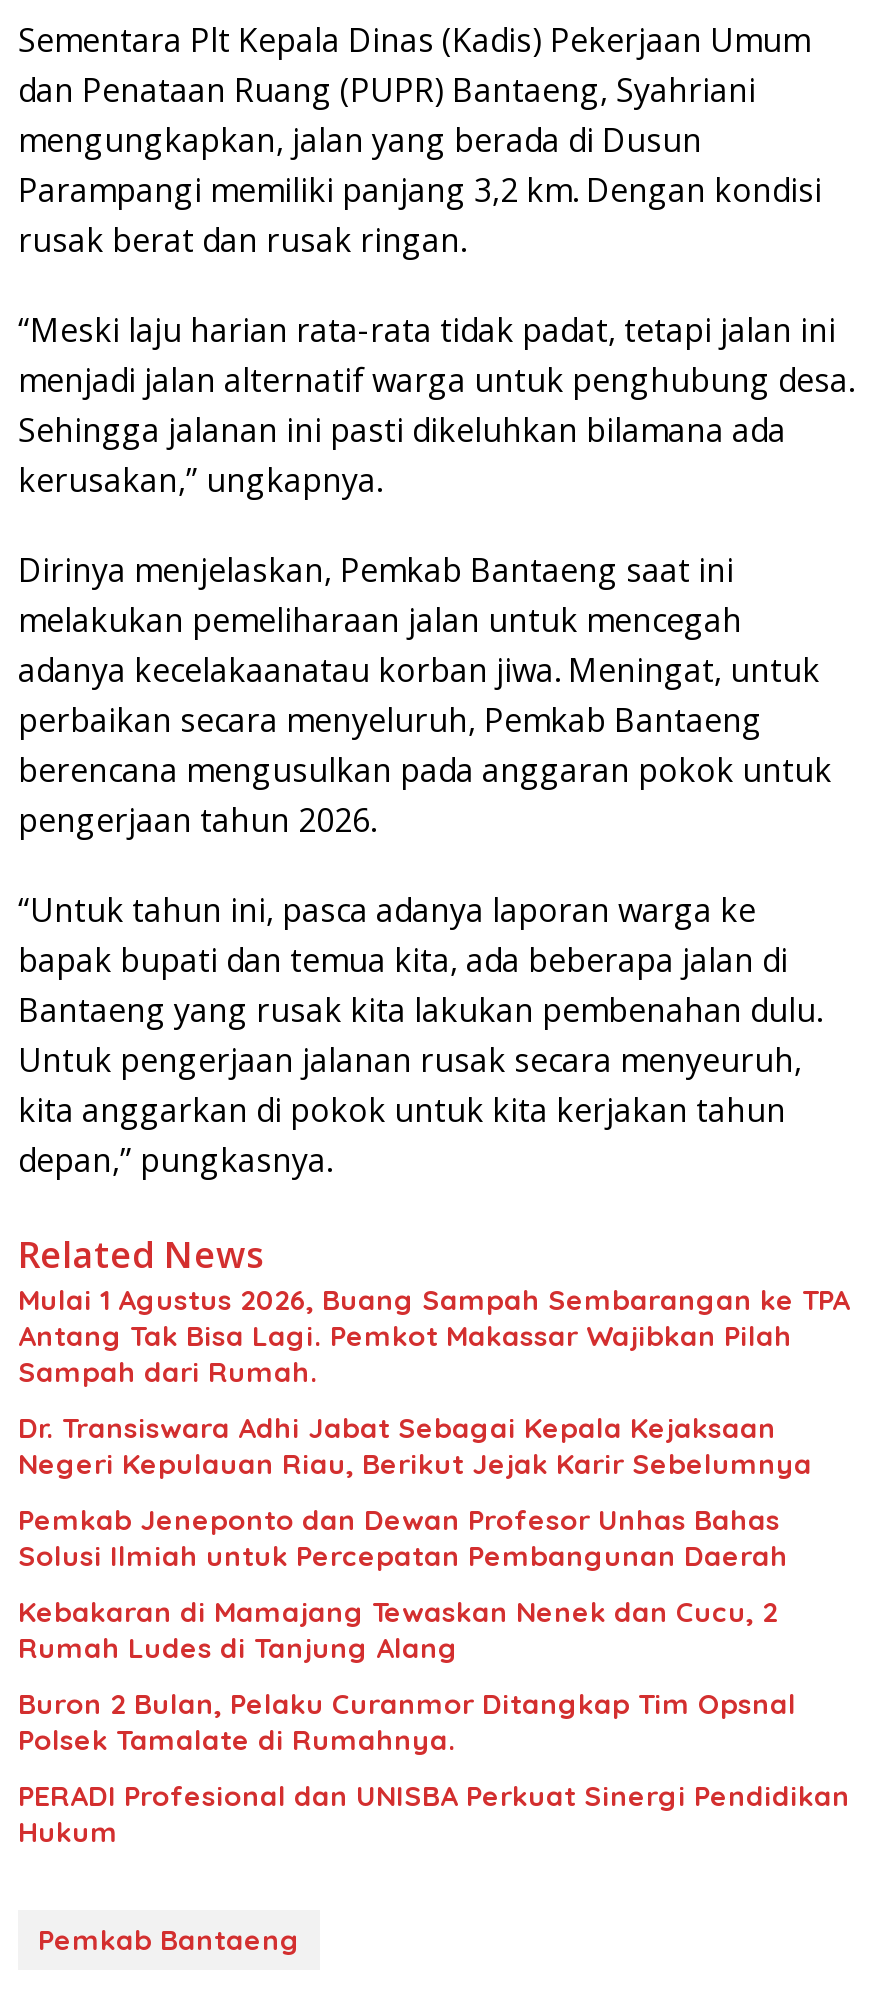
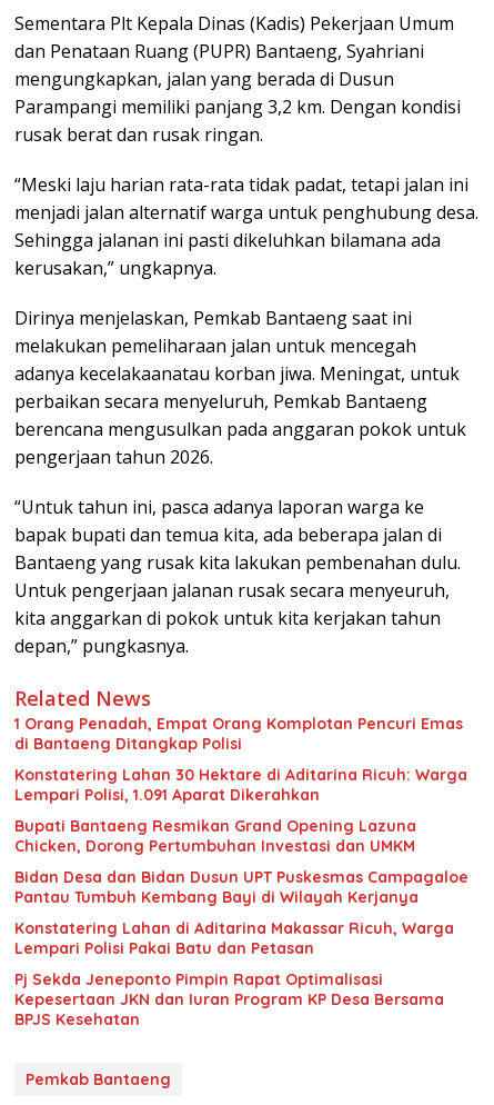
[18,1282,850,1390] Mulai 1 Agustus 2026, Buang Sampah Sembarangan ke TPA | Antang Tak Bisa Lagi. Pemkot Makassar Wajibkan Pilah | Sampah dari Rumah. -> [14,714,463,754] 1 Orang Penadah, Empat Orang Komplotan Pencuri Emas | di Bantaeng Ditangkap Polisi
[18,1410,812,1482] Dr. Transiswara Adhi Jabat Sebagai Kepala Kejaksaan | Negeri Kepulauan Riau, Berikut Jejak Karir Sebelumnya -> [14,765,467,805] Konstatering Lahan 30 Hektare di Aditarina Ricuh: Warga | Lempari Polisi, 1.091 Aparat Dikerahkan
[18,1502,788,1574] Pemkab Jeneponto dan Dewan Profesor Unhas Bahas | Solusi Ilmiah untuk Percepatan Pembangunan Daerah -> [14,816,416,856] Bupati Bantaeng Resmikan Grand Opening Lazuna | Chicken, Dorong Pertumbuhan Investasi dan UMKM
[18,1594,778,1666] Kebakaran di Mamajang Tewaskan Nenek dan Cucu, 2 | Rumah Ludes di Tanjung Alang -> [14,867,468,907] Bidan Desa dan Bidan Dusun UPT Puskesmas Campagaloe | Pantau Tumbuh Kembang Bayi di Wilayah Kerjanya
[18,1686,796,1758] Buron 2 Bulan, Pelaku Curanmor Ditangkap Tim Opsnal | Polsek Tamalate di Rumahnya. -> [14,918,454,958] Konstatering Lahan di Aditarina Makassar Ricuh, Warga | Lempari Polisi Pakai Batu dan Petasan
[18,1778,850,1850] PERADI Profesional dan UNISBA Perkuat Sinergi Pendidikan | Hukum -> [14,969,444,1029] Pj Sekda Jeneponto Pimpin Rapat Optimalisasi | Kepesertaan JKN dan Iuran Program KP Desa Bersama | BPJS Kesehatan

